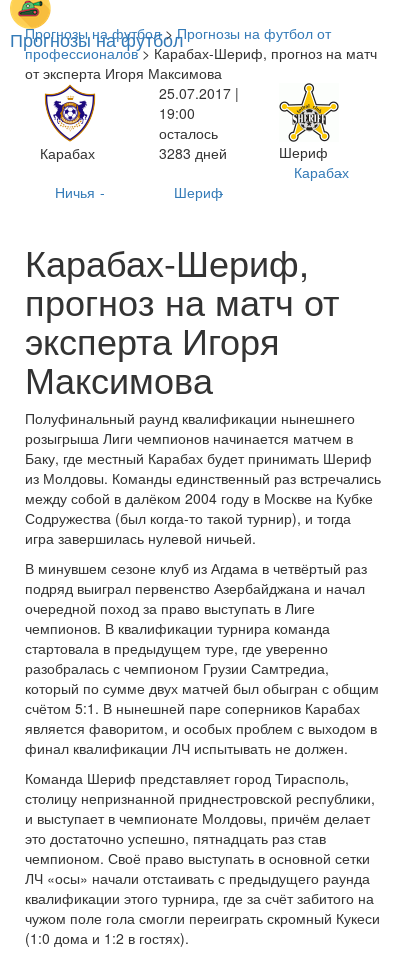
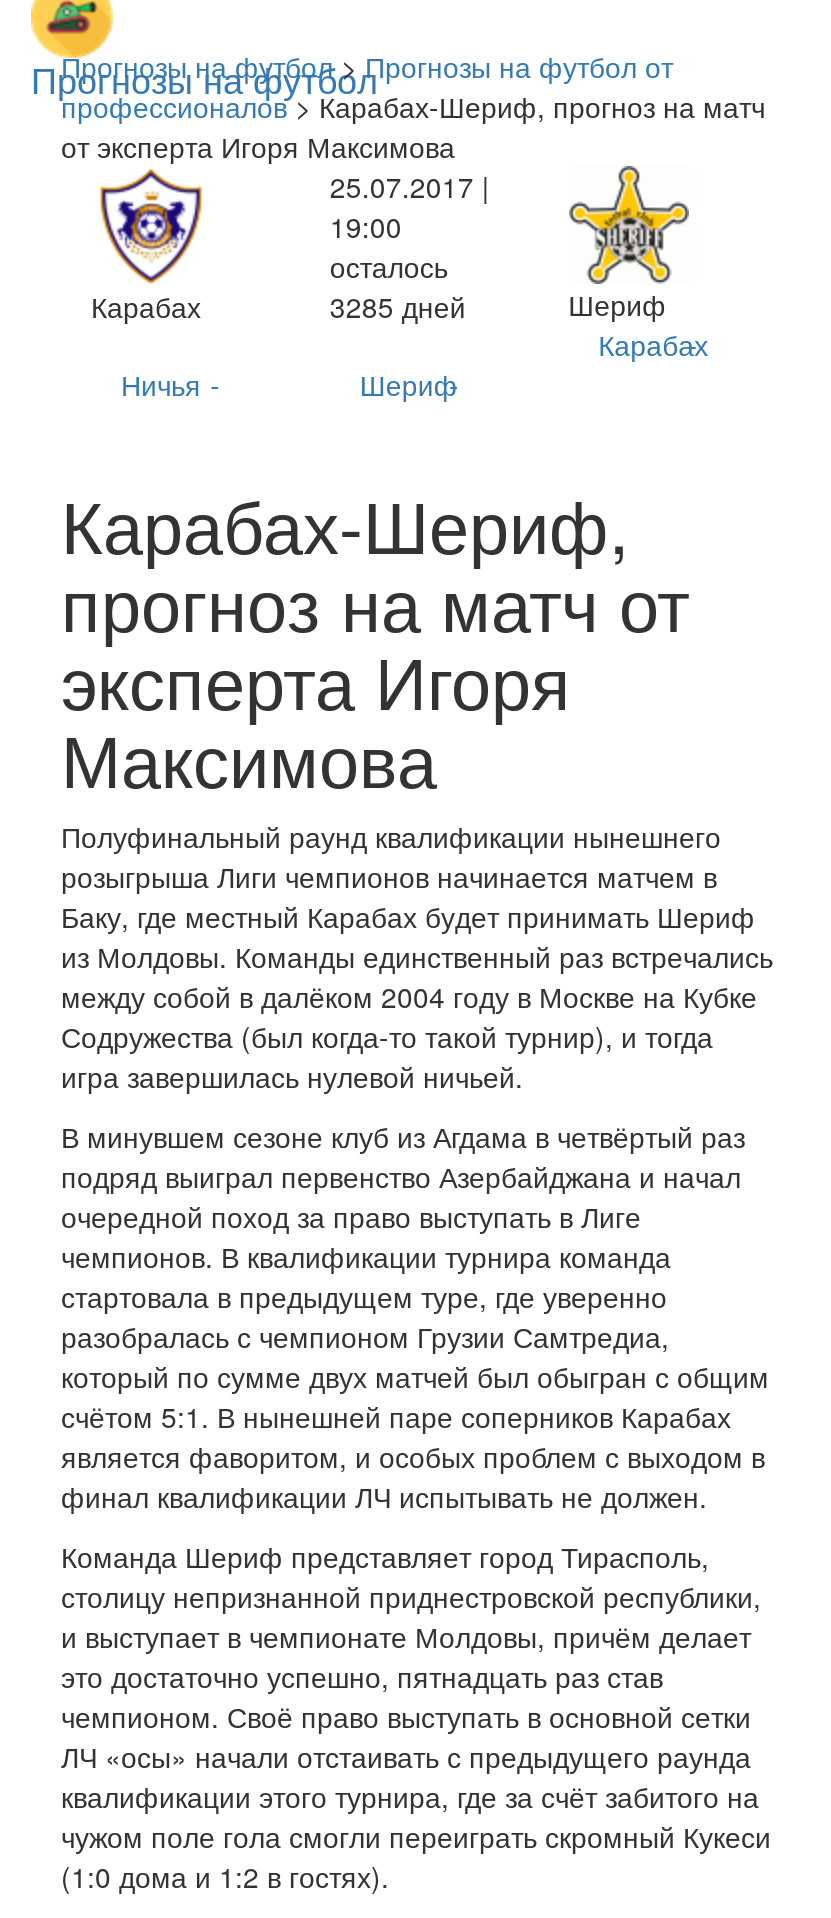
[159,143,227,163] 3283 дней -> [330,286,466,326] 3285 дней

